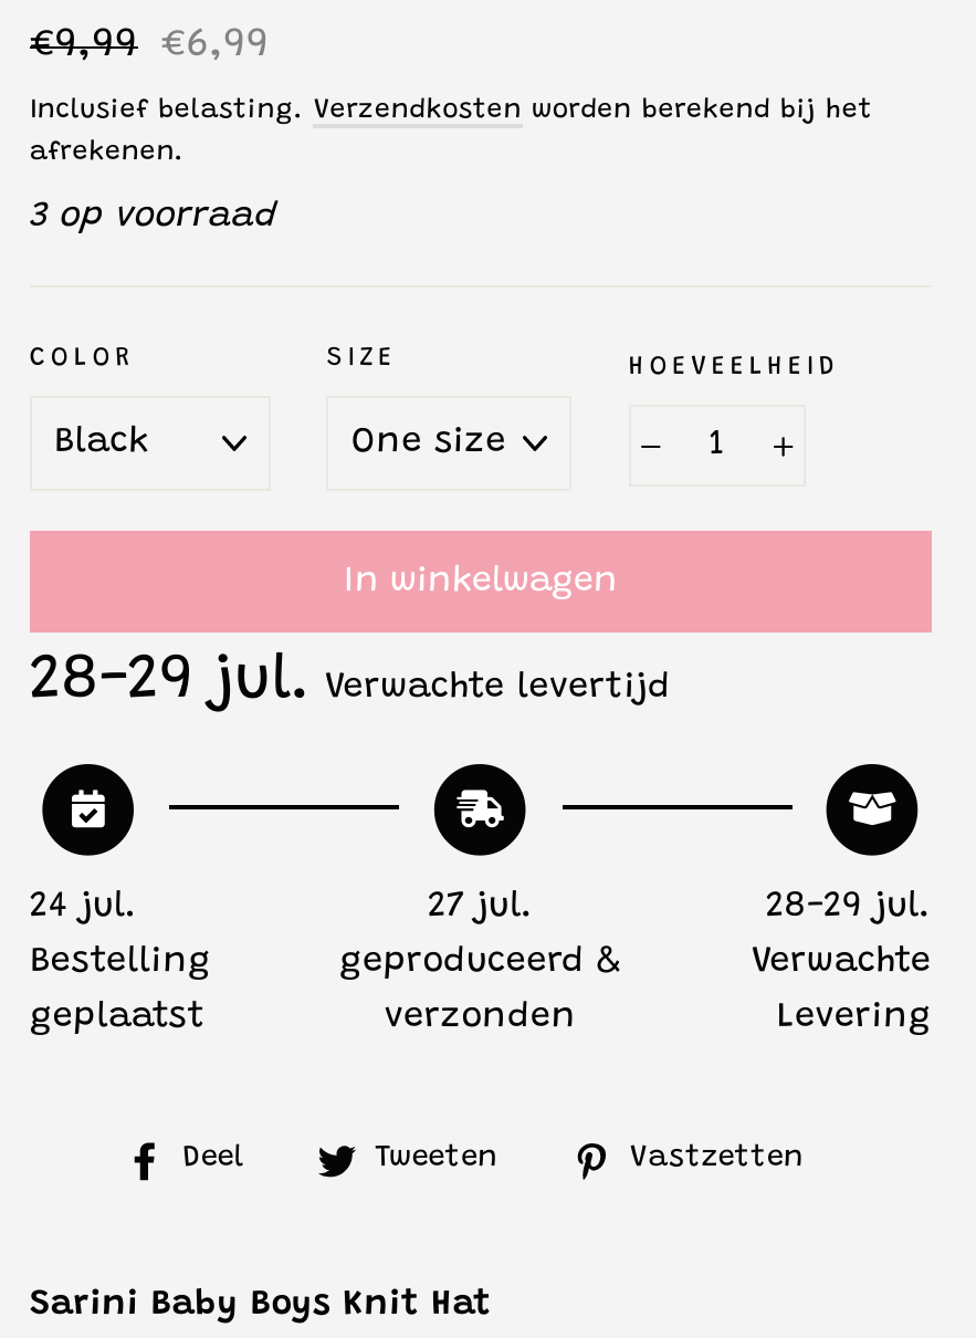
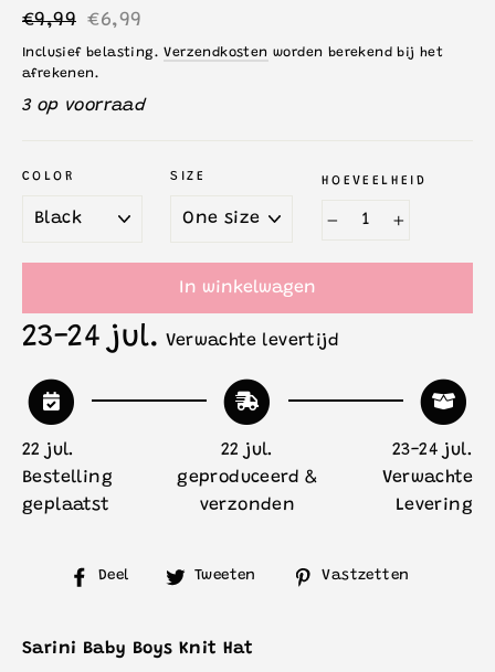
[30,650,671,712] 28-29 jul. Verwachte levertijd -> [22,322,339,353] 23-24 jul. Verwachte levertijd
[30,888,138,924] 24 jul. -> [22,441,75,459] 22 jul.
[428,888,534,924] 27 jul. -> [221,441,274,459] 22 jul.
[766,888,932,924] 28-29 jul. -> [392,441,473,459] 23-24 jul.

